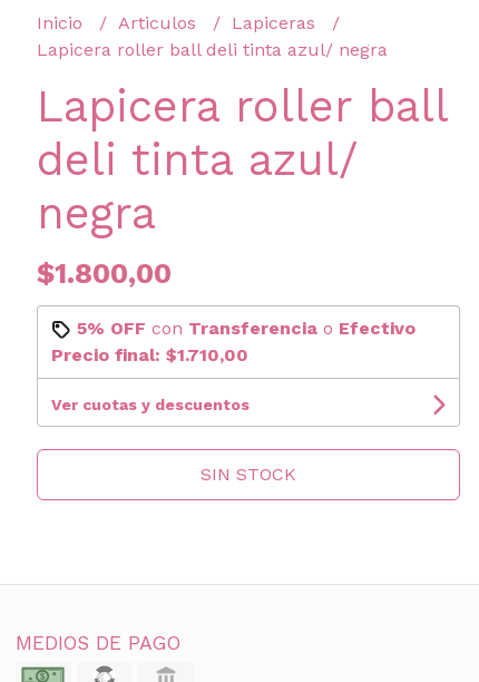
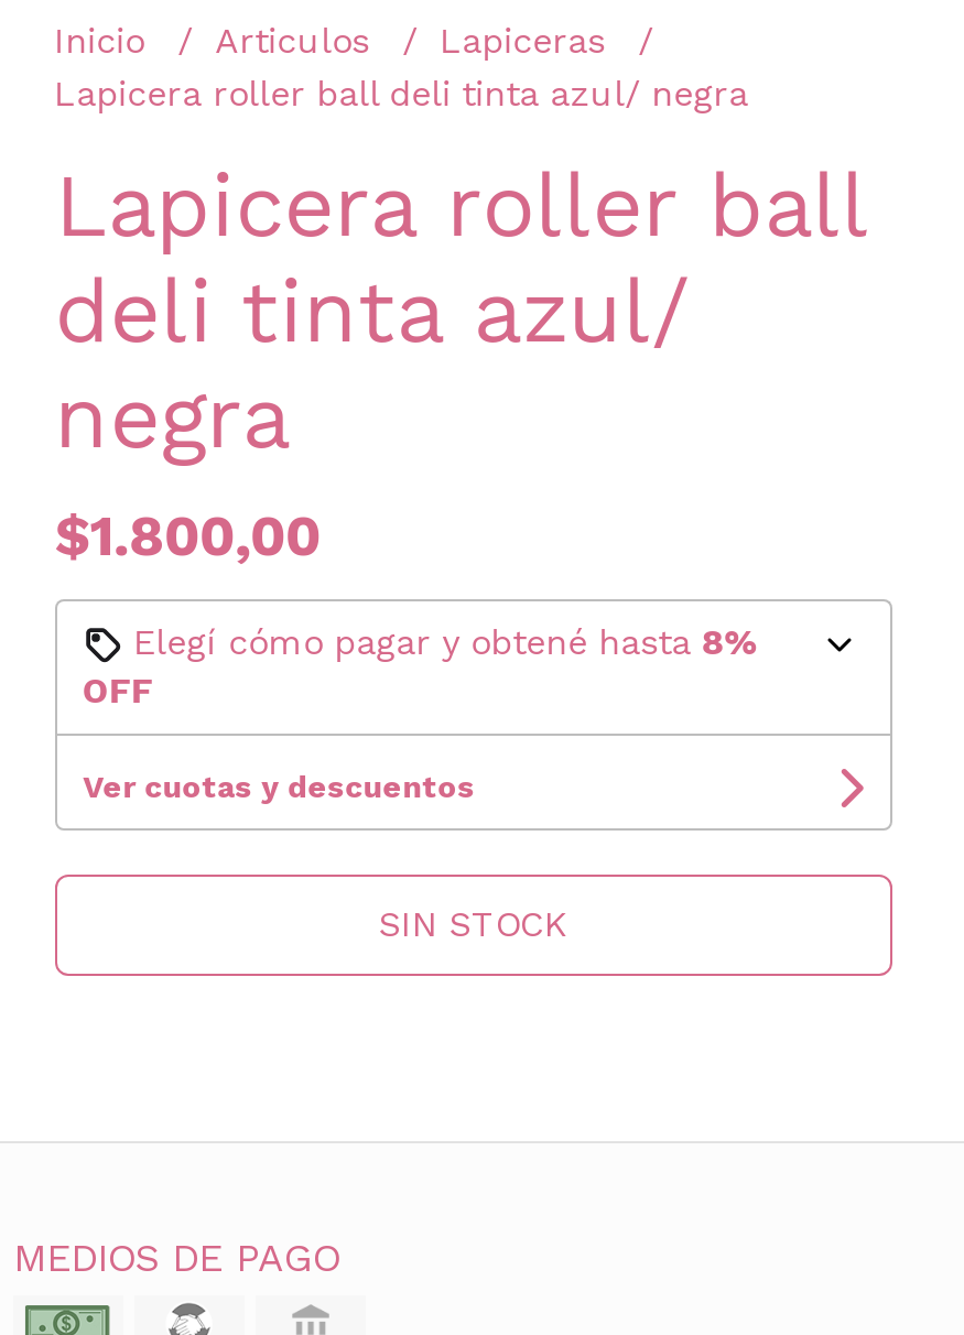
[51,317,415,365] 5% OFF con Transferencia o Efectivo | Precio final: $1.710,00 -> [83,621,759,711] Elegí cómo pagar y obtené hasta 8% | OFF

